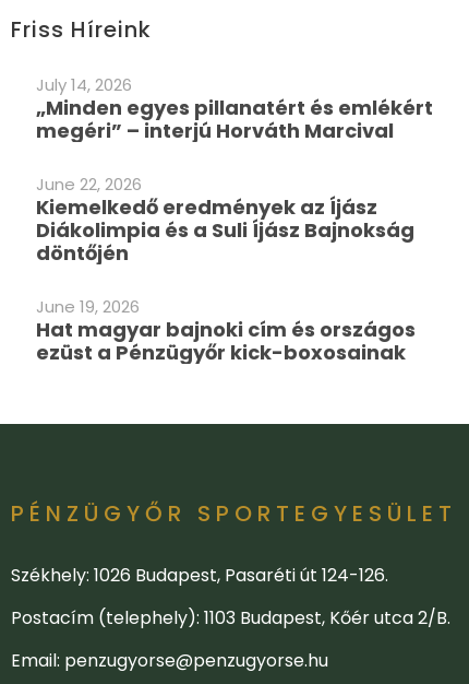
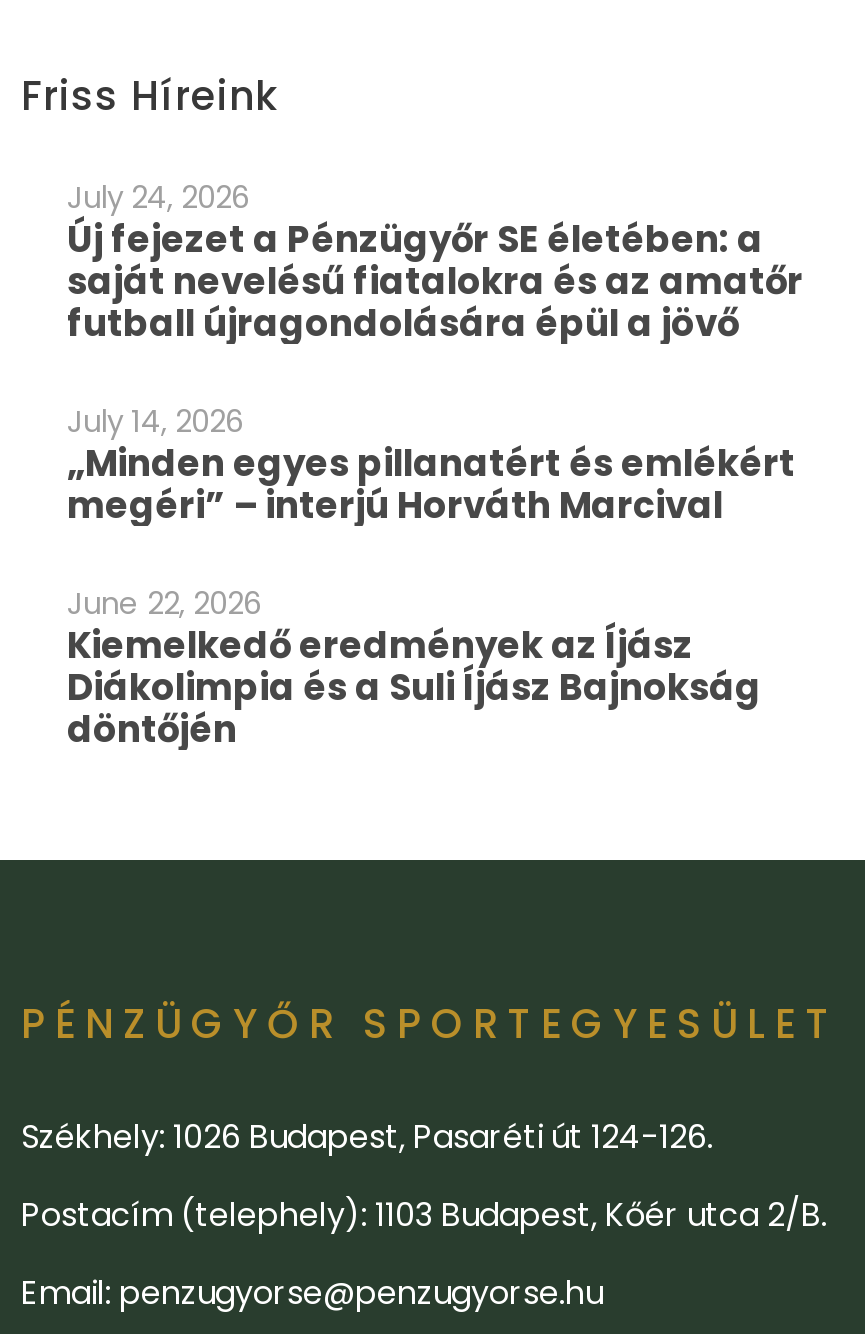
none -> [67,177,803,349] July 24, 2026 | Új fejezet a Pénzügyőr SE életében: a | saját nevelésű fiatalokra és az amatőr | futball újragondolására épül a jövő
moved [36,74,433,267] -> [67,401,795,754]: July 14, 2026 | „Minden egyes pillanatért és emlékért | megéri” – interjú Horváth Marcival | June 22, 2026 | Kiemelkedő eredmények az Íjász | Diákolimpia és a Suli Íjász Bajnokság | döntőjén
[36,295,416,366] June 19, 2026 | Hat magyar bajnoki cím és országos | ezüst a Pénzügyőr kick-boxosainak -> none

